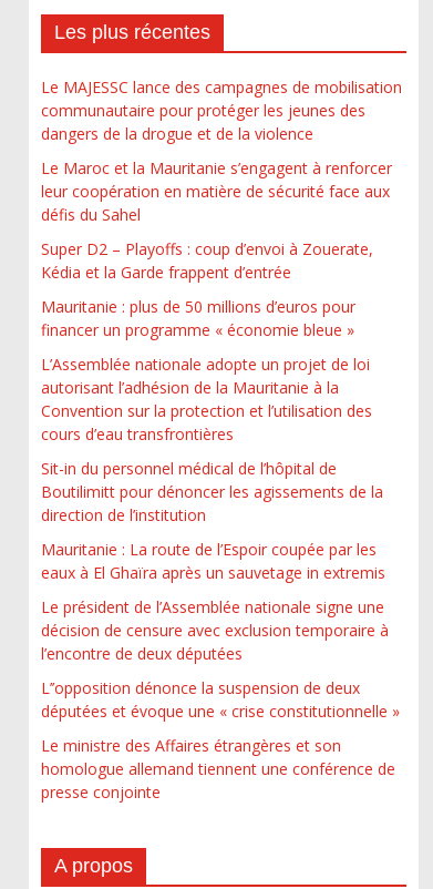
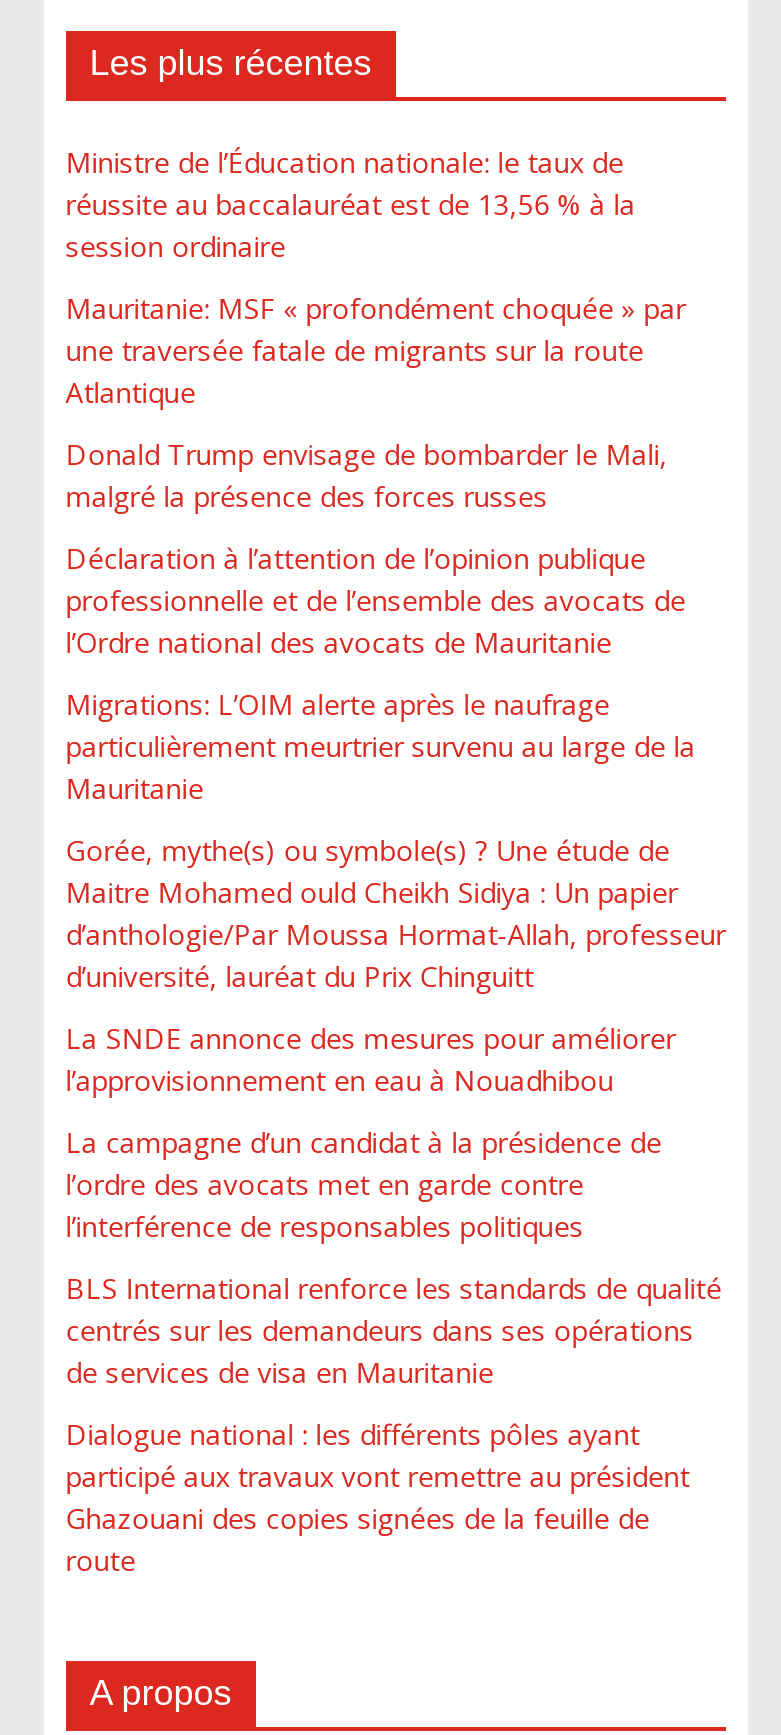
[41,76,402,144] Le MAJESSC lance des campagnes de mobilisation | communautaire pour protéger les jeunes des | dangers de la drogue et de la violence -> [65,143,635,265] Ministre de l’Éducation nationale: le taux de | réussite au baccalauréat est de 13,56 % à la | session ordinaire
[41,157,392,225] Le Maroc et la Mauritanie s’engagent à renforcer | leur coopération en matière de sécurité face aux | défis du Sahel -> [65,289,685,411] Mauritanie: MSF « profondément choquée » par | une traversée fatale de migrants sur la route | Atlantique
[41,238,373,282] Super D2 – Playoffs : coup d’envoi à Zouerate, | Kédia et la Garde frappent d’entrée -> [65,435,667,515] Donald Trump envisage de bombarder le Mali, | malgré la présence des forces russes
[41,296,355,340] Mauritanie : plus de 50 millions d’euros pour | financer un programme « économie bleue » -> [65,539,685,661] Déclaration à l’attention de l’opinion publique | professionnelle et de l’ensemble des avocats de | l’Ordre national des avocats de Mauritanie
[41,353,372,444] L’Assemblée nationale adopte un projet de loi | autorisant l’adhésion de la Mauritanie à la | Convention sur la protection et l’utilisation des | cours d’eau transfrontières -> [65,685,695,807] Migrations: L’OIM alerte après le naufrage | particulièrement meurtrier survenu au large de la | Mauritanie
[41,458,383,525] Sit-in du personnel médical de l’hôpital de | Boutilimitt pour dénoncer les agissements de la | direction de l’institution -> [65,831,725,995] Gorée, mythe(s) ou symbole(s) ? Une étude de | Maitre Mohamed ould Cheikh Sidiya : Un papier | d’anthologie/Par Moussa Hormat-Allah, professeur | d’université, lauréat du Prix Chinguitt
[41,538,385,583] Mauritanie : La route de l’Espoir coupée par les | eaux à El Ghaïra après un sauvetage in extremis -> [65,1019,675,1099] La SNDE annonce des mesures pour améliorer | l’approvisionnement en eau à Nouadhibou
[41,596,388,664] Le président de l’Assemblée nationale signe une | décision de censure avec exclusion temporaire à | l’encontre de deux députées -> [65,1123,661,1245] La campagne d’un candidat à la présidence de | l’ordre des avocats met en garde contre | l’interférence de responsables politiques
[41,677,399,721] L’’opposition dénonce la suspension de deux | députées et évoque une « crise constitutionnelle » -> [65,1269,721,1391] BLS International renforce les standards de qualité | centrés sur les demandeurs dans ses opérations | de services de visa en Mauritanie
[41,735,395,802] Le ministre des Affaires étrangères et son | homologue allemand tiennent une conférence de | presse conjointe -> [65,1415,689,1579] Dialogue national : les différents pôles ayant | participé aux travaux vont remettre au président | Ghazouani des copies signées de la feuille de | route

